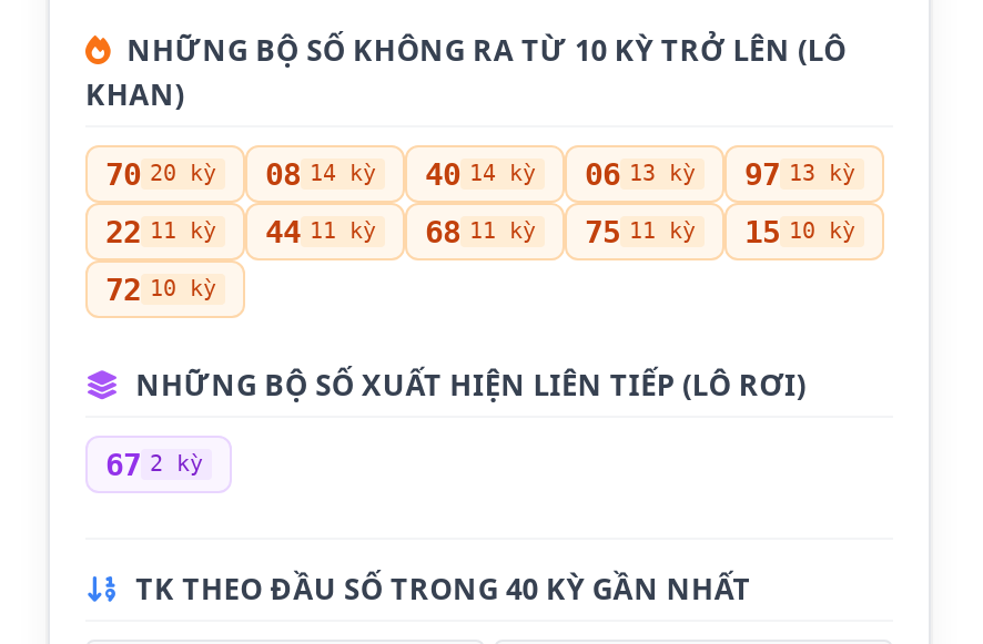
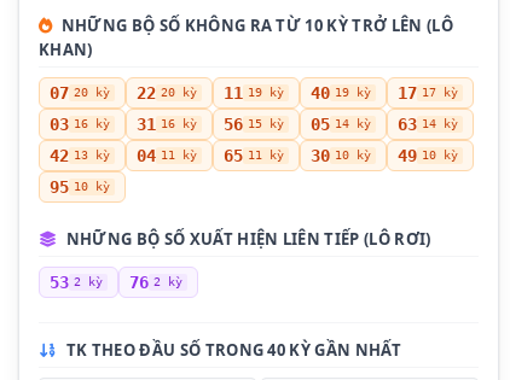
[105,156,855,307] 70 20 kỳ | 08 14 kỳ | 40 14 kỳ | 06 13 kỳ | 97 13 kỳ | 22 11 kỳ | 44 11 kỳ | 68 11 kỳ | 75 11 kỳ | 15 10 kỳ | 72 10 kỳ -> [50,83,458,197] 07 20 kỳ | 22 20 kỳ | 11 19 kỳ | 40 19 kỳ | 17 17 kỳ | 03 16 kỳ | 31 16 kỳ | 56 15 kỳ | 05 14 kỳ | 63 14 kỳ | 42 13 kỳ | 04 11 kỳ | 65 11 kỳ | 30 10 kỳ | 49 10 kỳ | 95 10 kỳ
[105,447,203,482] 67 2 kỳ -> [50,273,182,292] 53 2 kỳ | 76 2 kỳ

